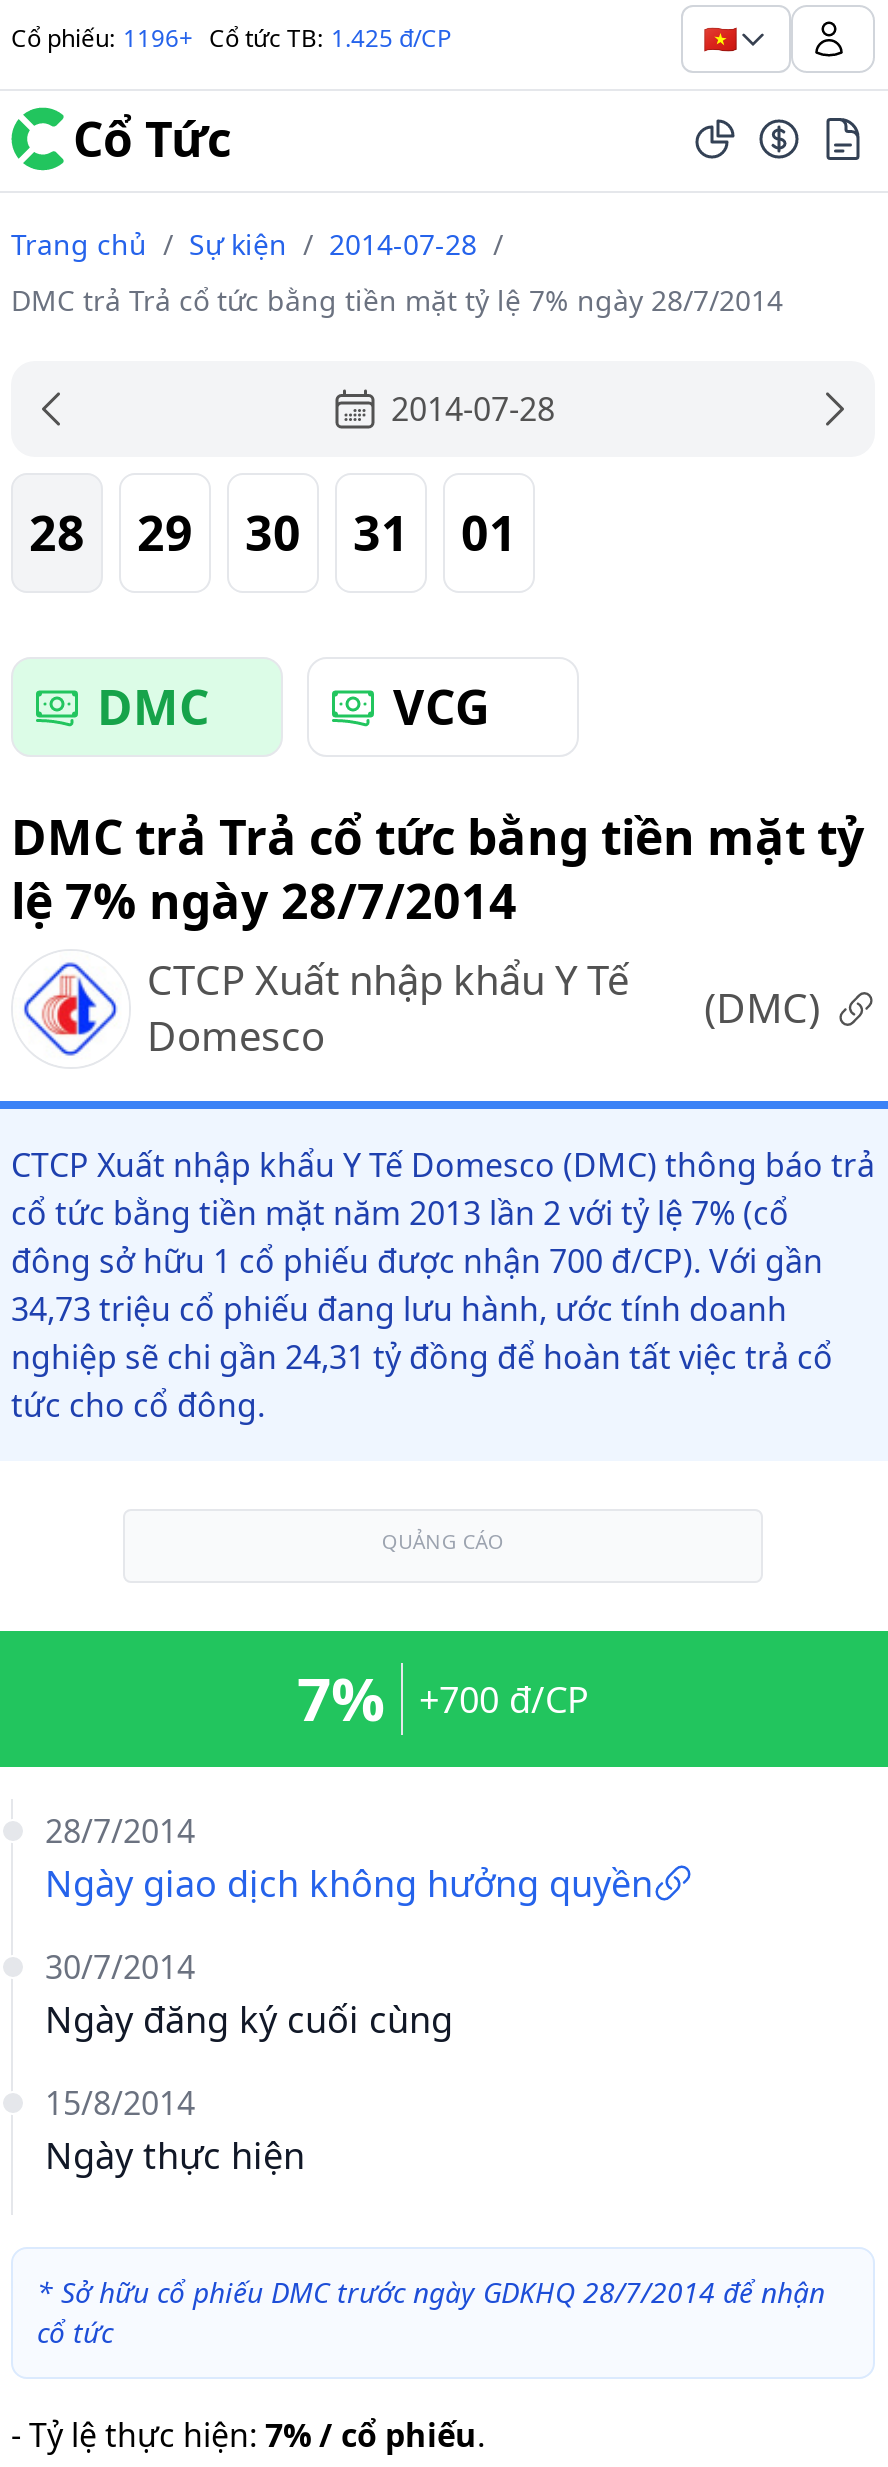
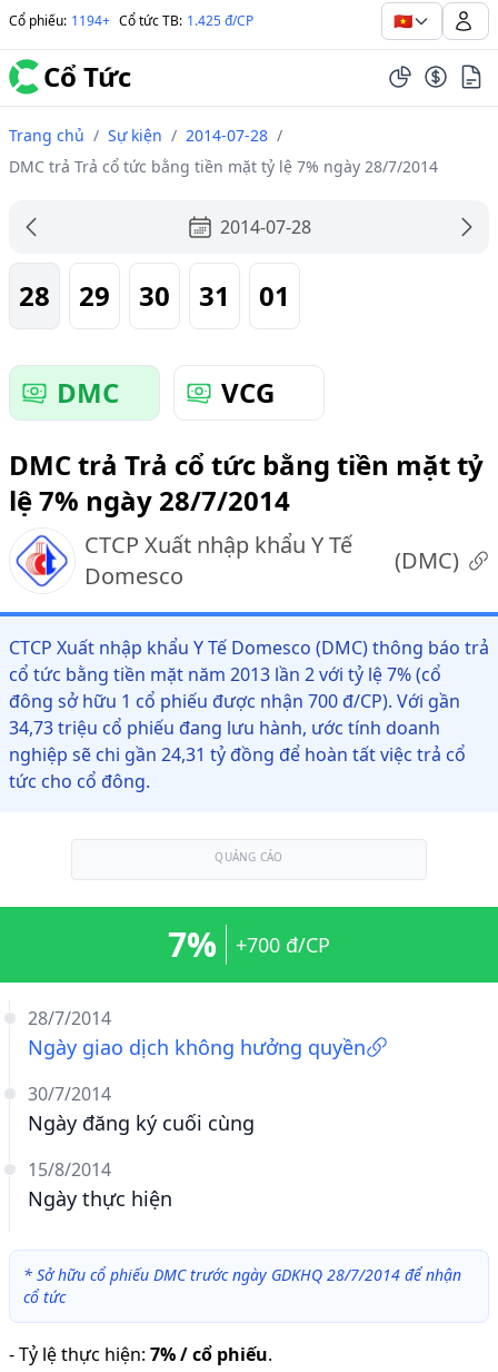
[11,21,451,55] Cổ phiếu: 1196+ Cổ tức TB: 1.425 đ/CP -> [9,11,253,30] Cổ phiếu: 1194+ Cổ tức TB: 1.425 đ/CP

